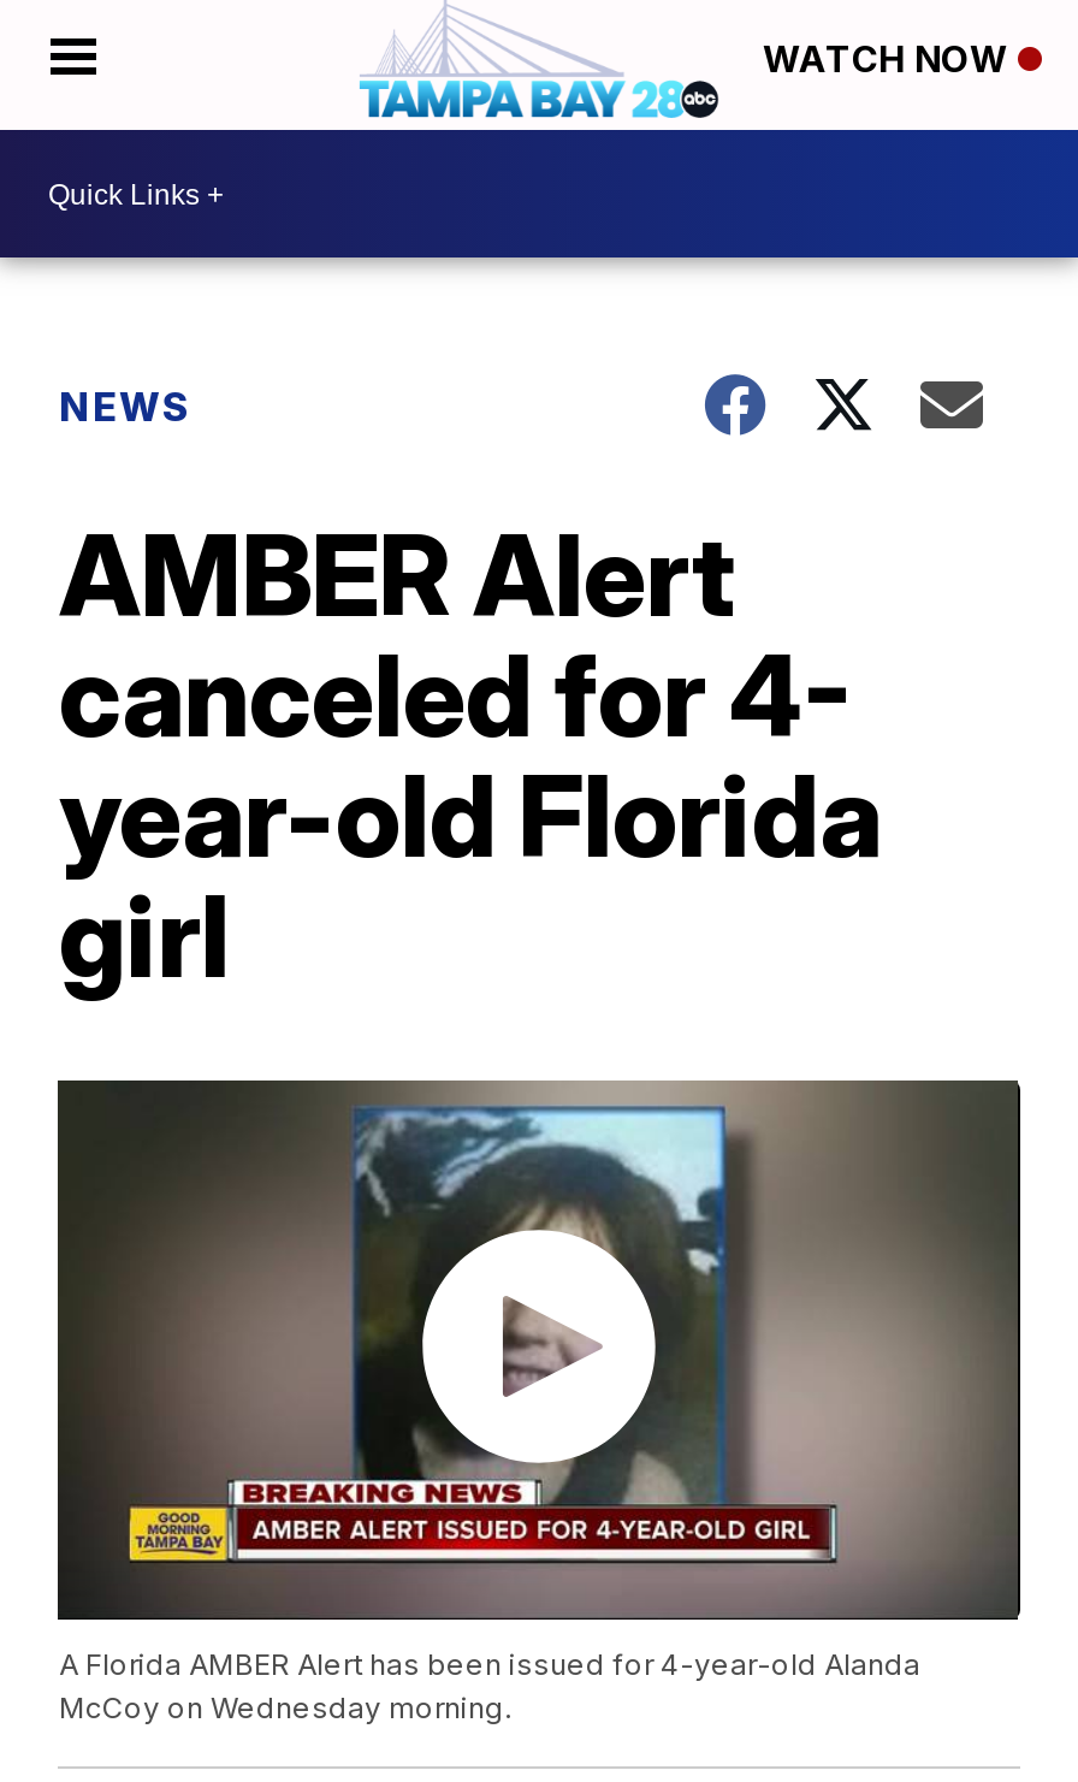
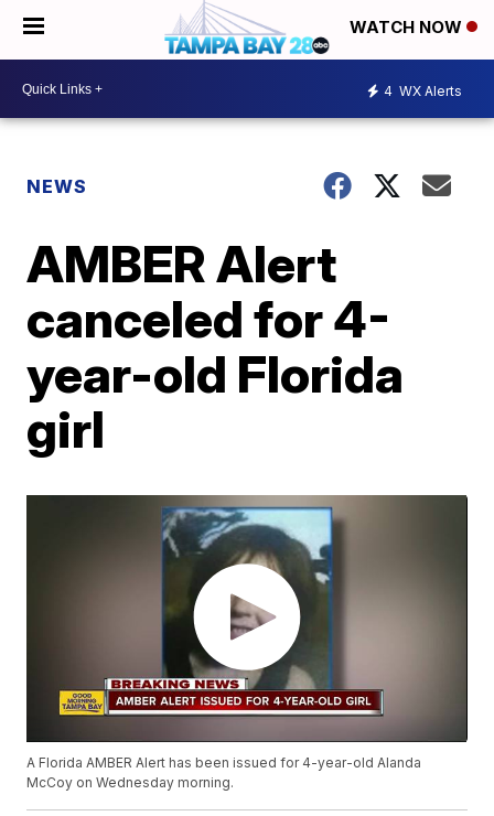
none -> [384,82,462,99] 4 WX Alerts

